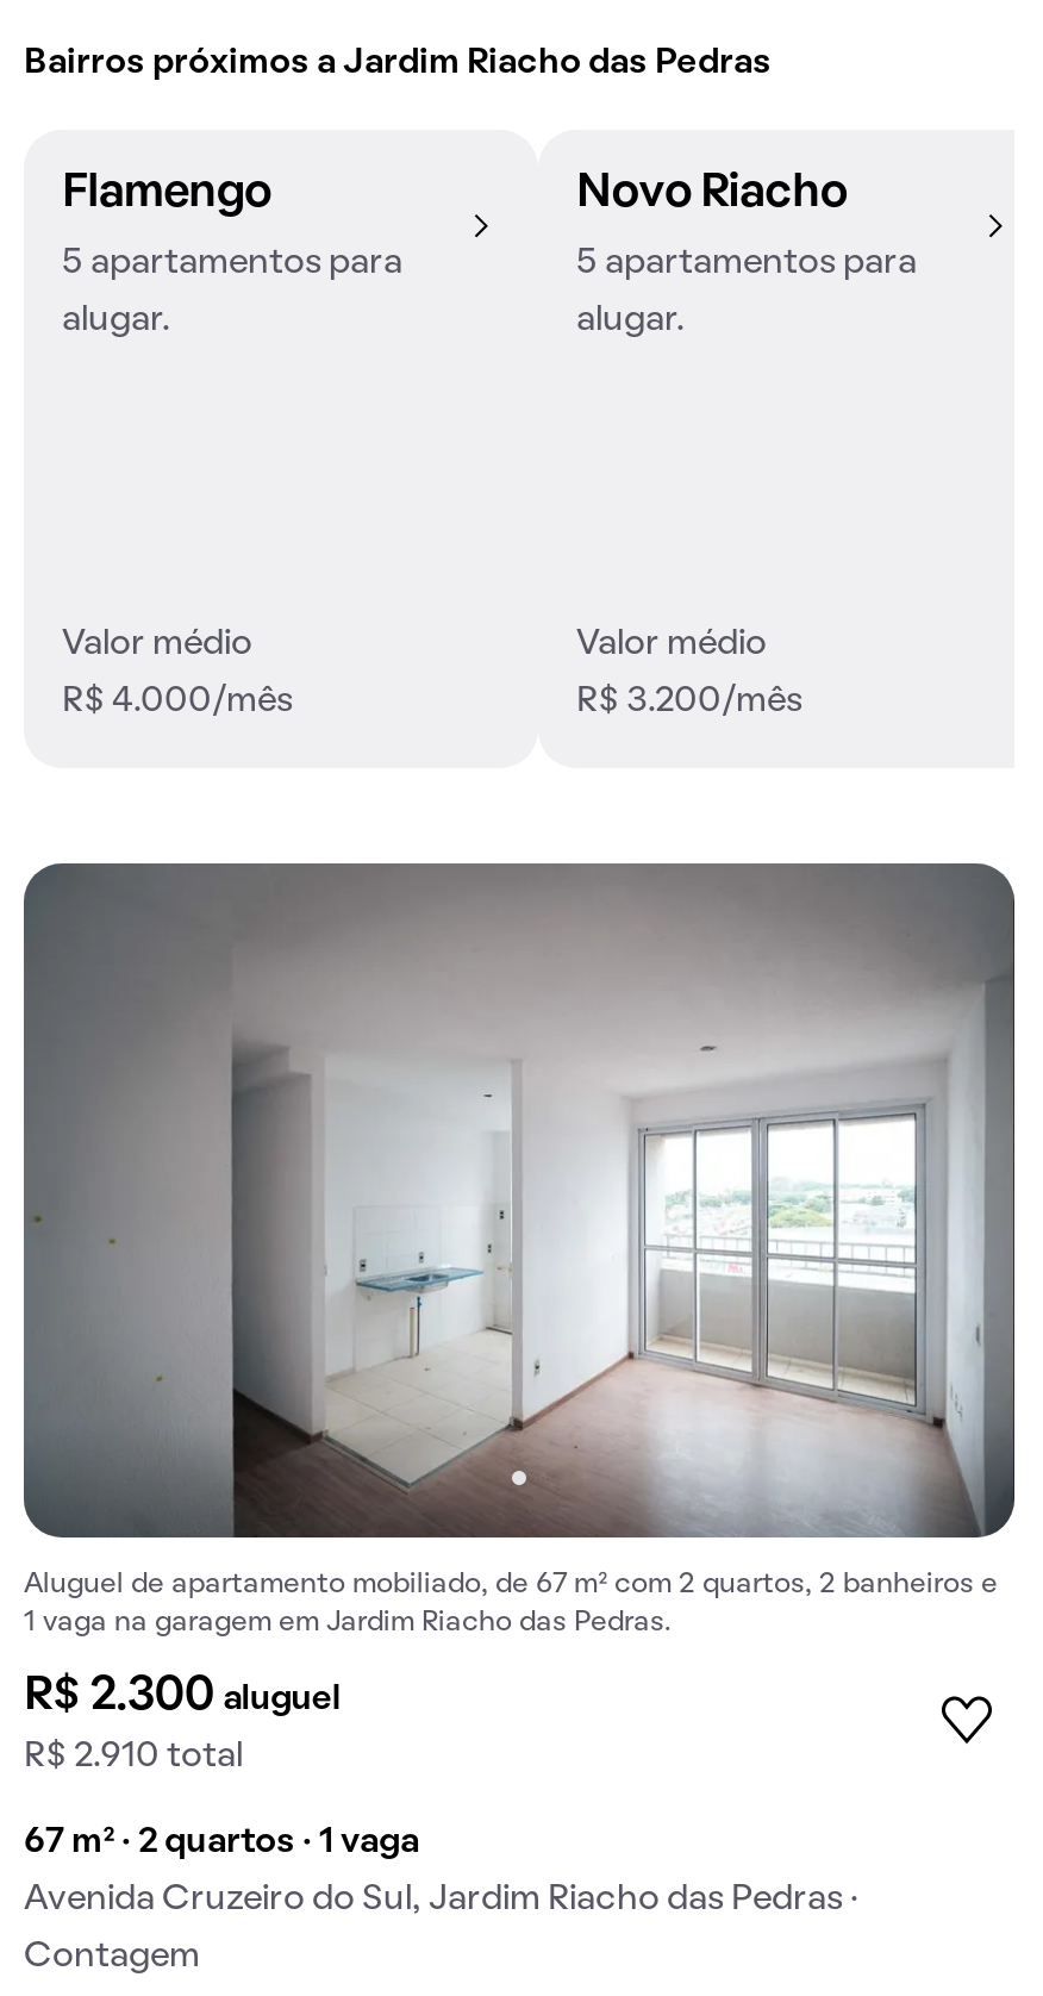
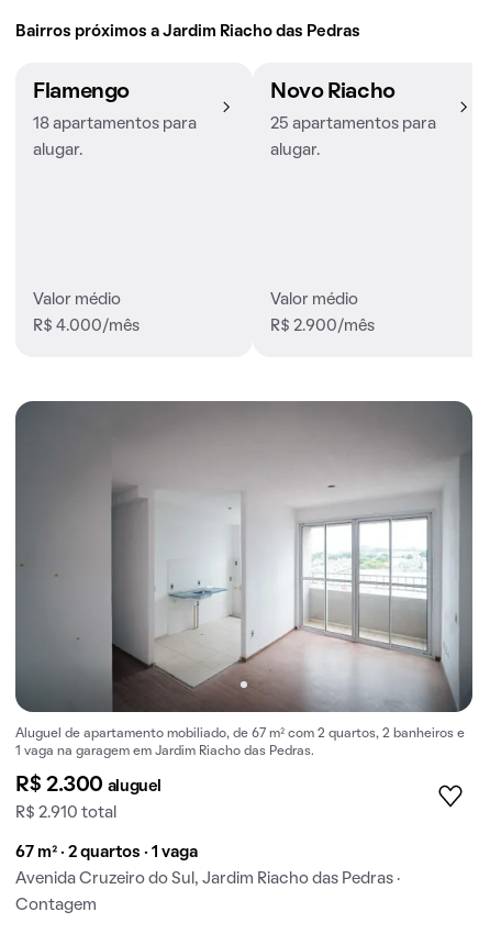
[62,247,402,280] 5 apartamentos para -> [33,117,197,132] 18 apartamentos para
[576,247,917,280] 5 apartamentos para -> [270,117,436,132] 25 apartamentos para
[576,685,802,718] R$ 3.200/mês -> [270,319,375,334] R$ 2.900/mês

